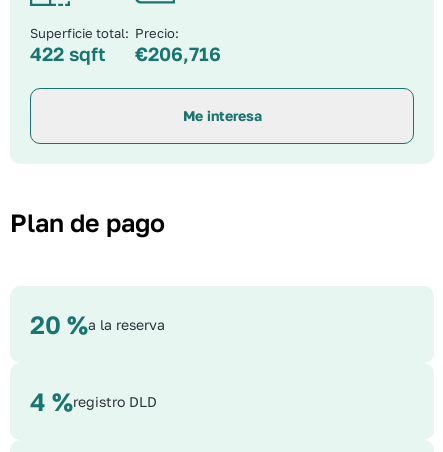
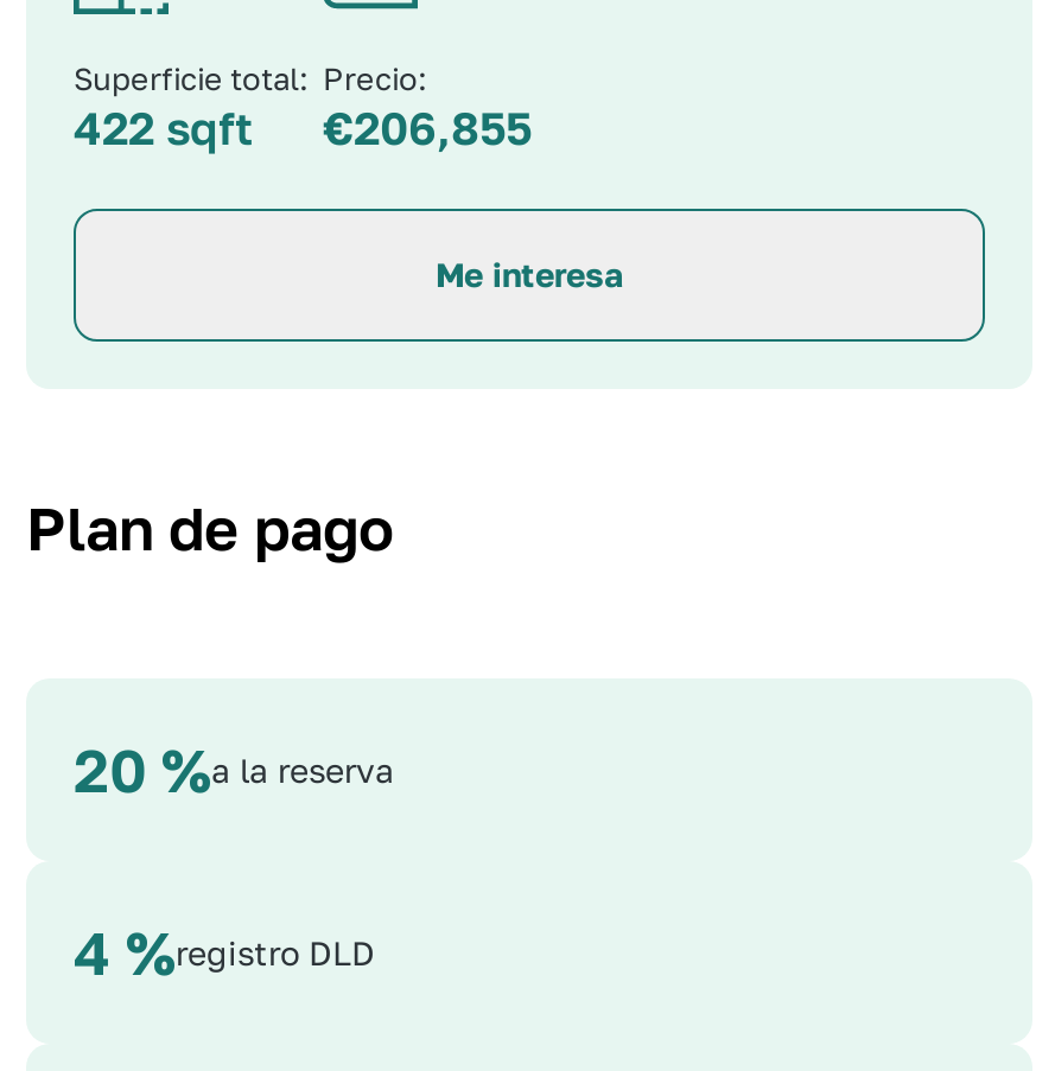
[30,42,221,65] 422 sqft €206,716 -> [74,100,532,154] 422 sqft €206,855

